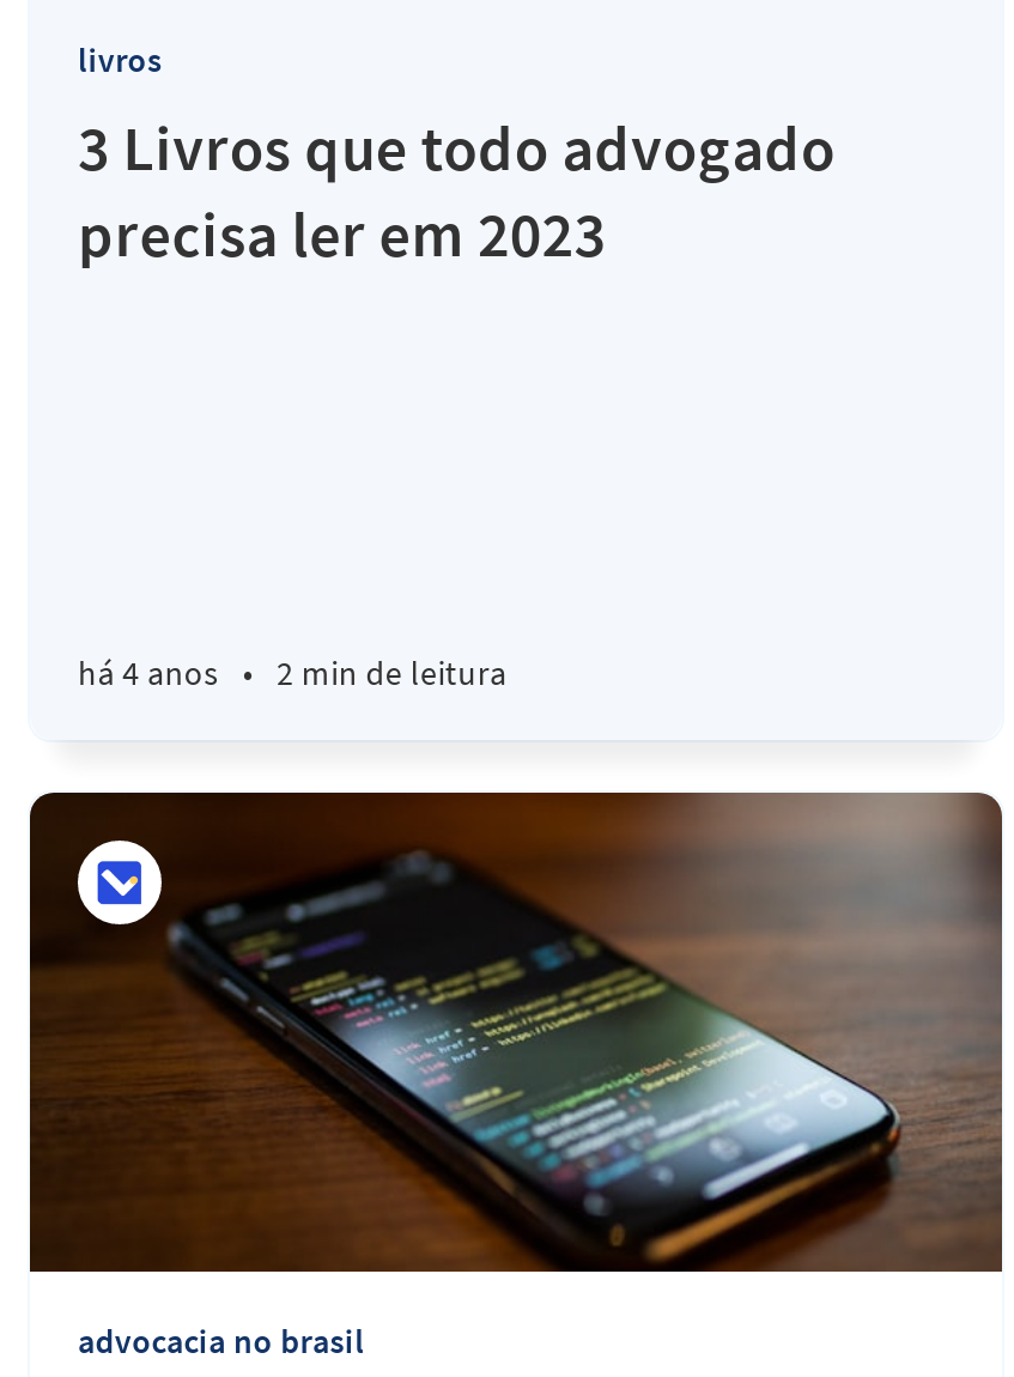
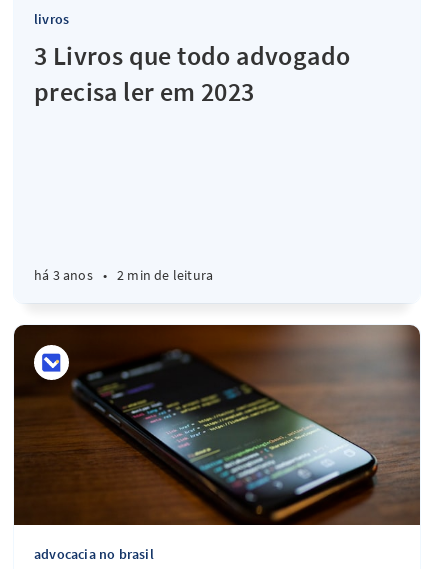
[78,651,507,694] há 4 anos • 2 min de leitura -> [34,266,213,284] há 3 anos • 2 min de leitura

